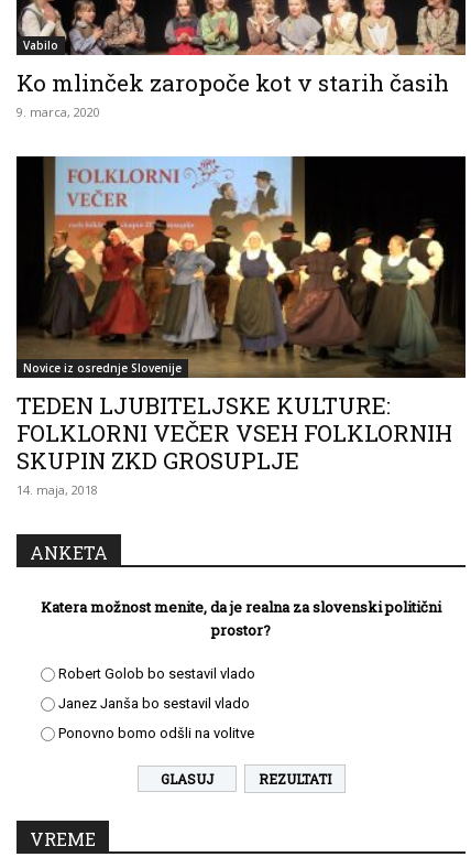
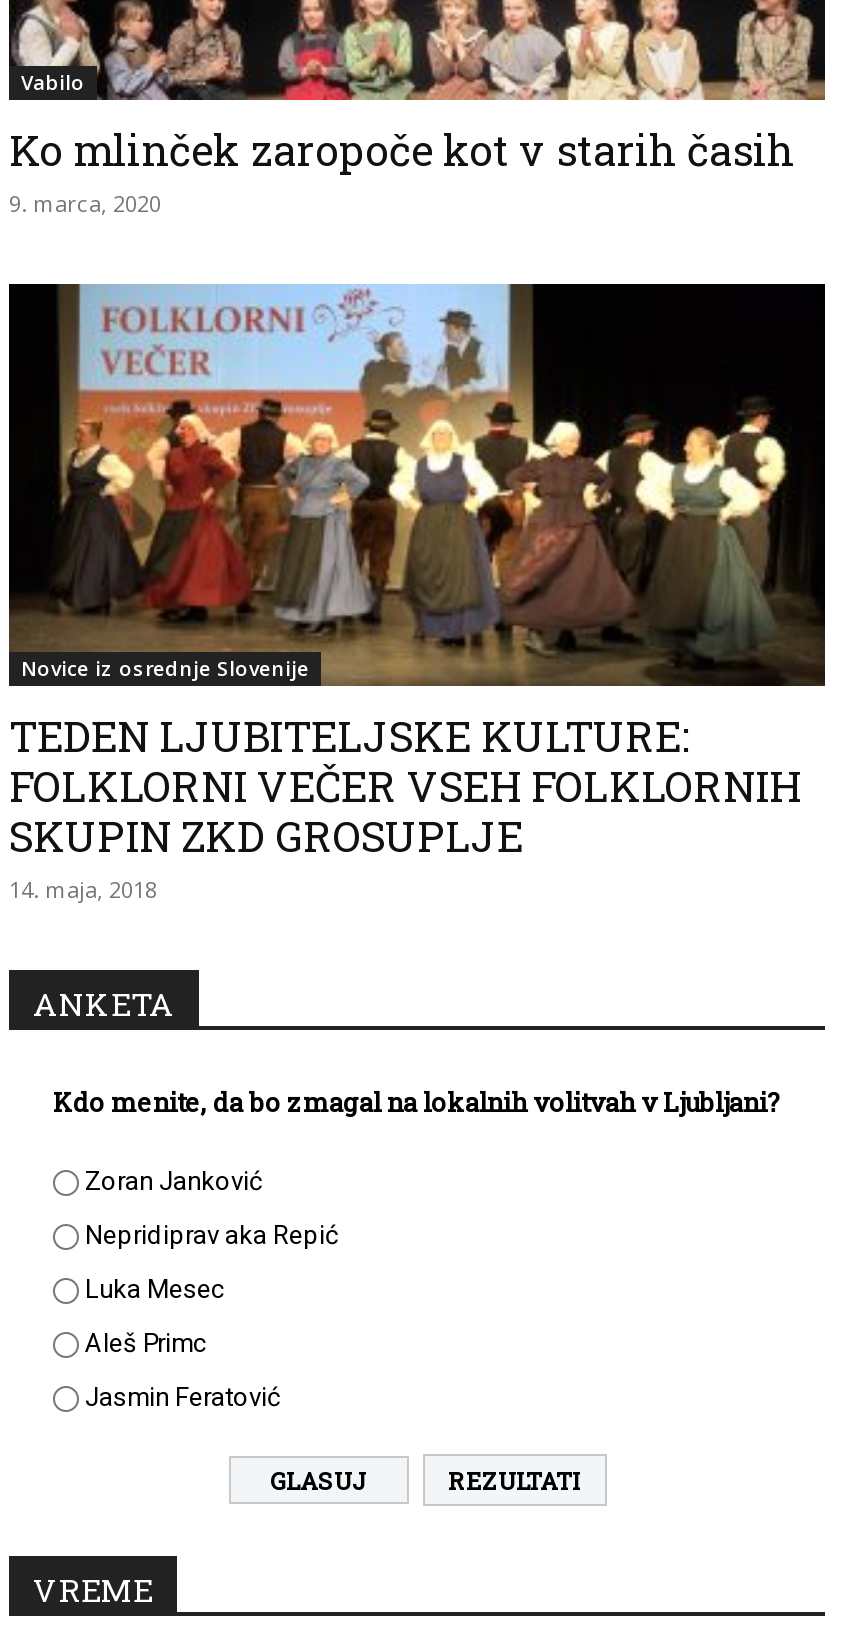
[41,597,441,742] Katera možnost menite, da je realna za slovenski politični | prostor? | Robert Golob bo sestavil vlado | Janez Janša bo sestavil vlado | Ponovno bomo odšli na volitve -> [53,1085,781,1413] Kdo menite, da bo zmagal na lokalnih volitvah v Ljubljani? | Zoran Janković | Nepridiprav aka Repić | Luka Mesec | Aleš Primc | Jasmin Feratović

